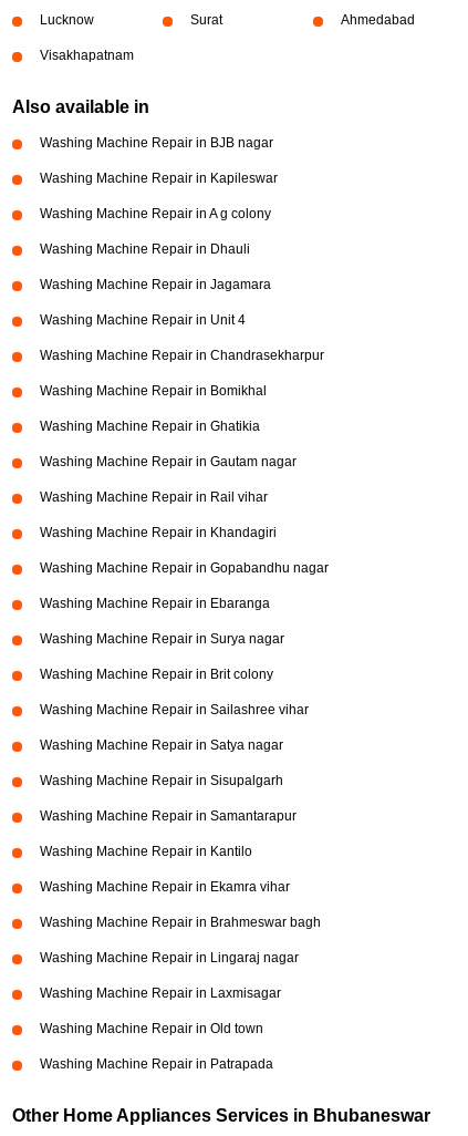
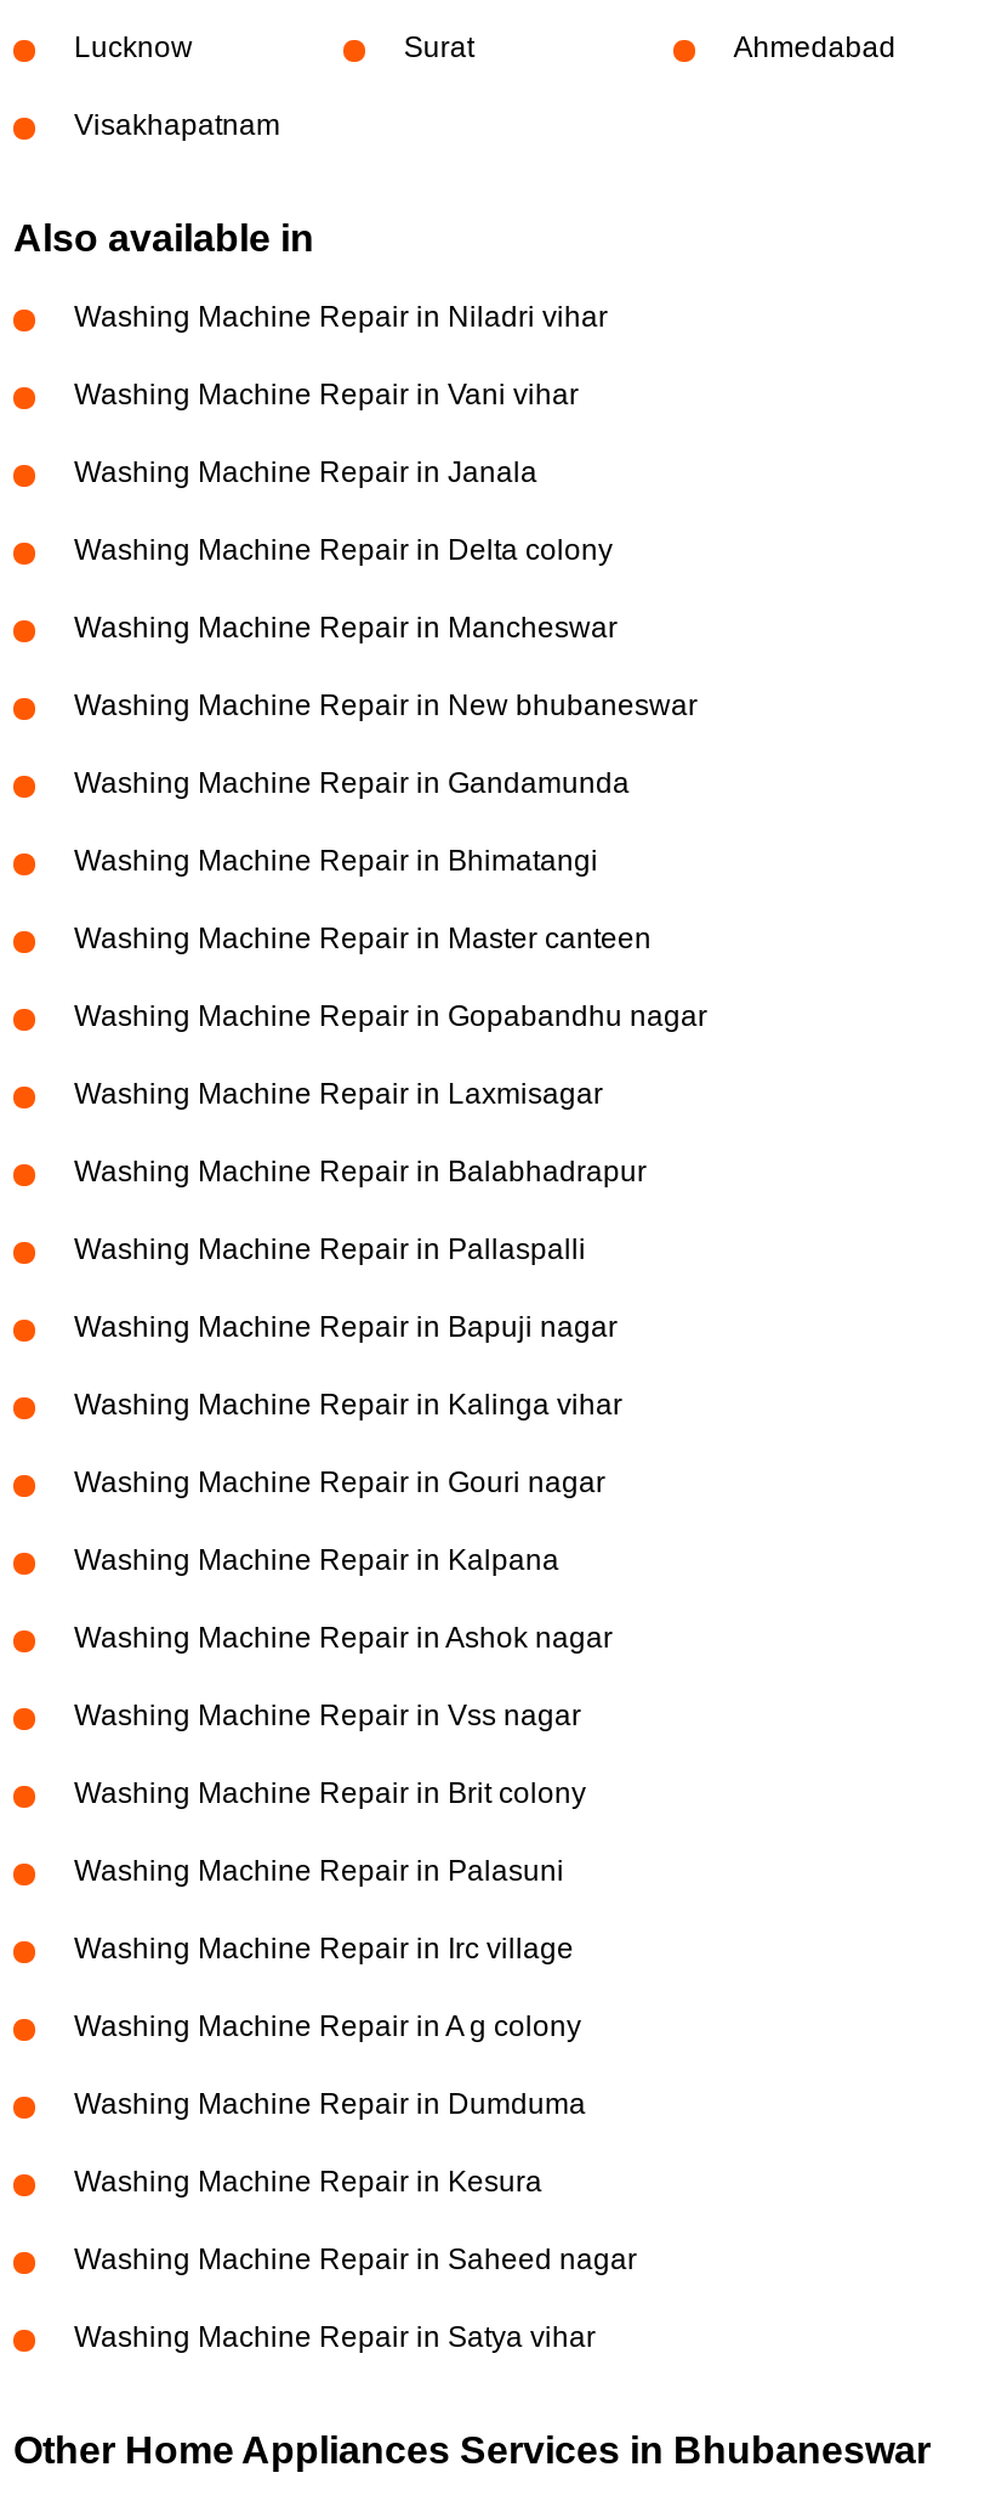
[40,135,278,186] Washing Machine Repair in BJB nagar | Washing Machine Repair in Kapileswar -> [74,300,698,1966] Washing Machine Repair in Niladri vihar | Washing Machine Repair in Vani vihar | Washing Machine Repair in Janala | Washing Machine Repair in Delta colony | Washing Machine Repair in Mancheswar | Washing Machine Repair in New bhubaneswar | Washing Machine Repair in Gandamunda | Washing Machine Repair in Bhimatangi | Washing Machine Repair in Master canteen | Washing Machine Repair in Balabhadrapur | Washing Machine Repair in Pallaspalli | Washing Machine Repair in Bapuji nagar | Washing Machine Repair in Kalinga vihar | Washing Machine Repair in Gouri nagar | Washing Machine Repair in Kalpana | Washing Machine Repair in Ashok nagar | Washing Machine Repair in Vss nagar | Washing Machine Repair in Palasuni | Washing Machine Repair in Irc village
moved [40,206,271,221] -> [74,2009,581,2043]: Washing Machine Repair in A g colony
[40,241,324,1072] Washing Machine Repair in Dhauli | Washing Machine Repair in Jagamara | Washing Machine Repair in Unit 4 | Washing Machine Repair in Chandrasekharpur | Washing Machine Repair in Bomikhal | Washing Machine Repair in Ghatikia | Washing Machine Repair in Gautam nagar | Washing Machine Repair in Rail vihar | Washing Machine Repair in Khandagiri | Washing Machine Repair in Ebaranga | Washing Machine Repair in Surya nagar | Washing Machine Repair in Sailashree vihar | Washing Machine Repair in Satya nagar | Washing Machine Repair in Sisupalgarh | Washing Machine Repair in Samantarapur | Washing Machine Repair in Kantilo | Washing Machine Repair in Ekamra vihar | Washing Machine Repair in Brahmeswar bagh | Washing Machine Repair in Lingaraj nagar | Washing Machine Repair in Old town | Washing Machine Repair in Patrapada -> [74,2087,637,2354] Washing Machine Repair in Dumduma | Washing Machine Repair in Kesura | Washing Machine Repair in Saheed nagar | Washing Machine Repair in Satya vihar
moved [40,560,329,576] -> [74,999,707,1033]: Washing Machine Repair in Gopabandhu nagar
moved [40,667,273,682] -> [74,1776,586,1810]: Washing Machine Repair in Brit colony
moved [40,985,281,1001] -> [74,1077,603,1111]: Washing Machine Repair in Laxmisagar

